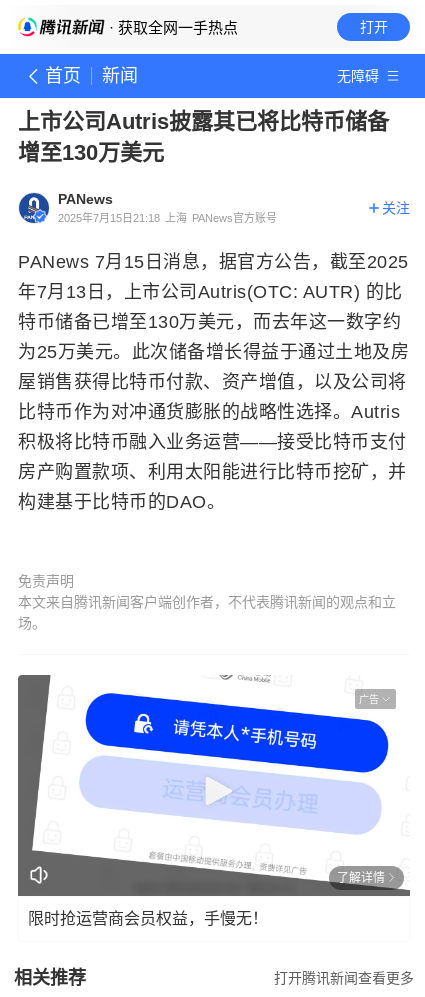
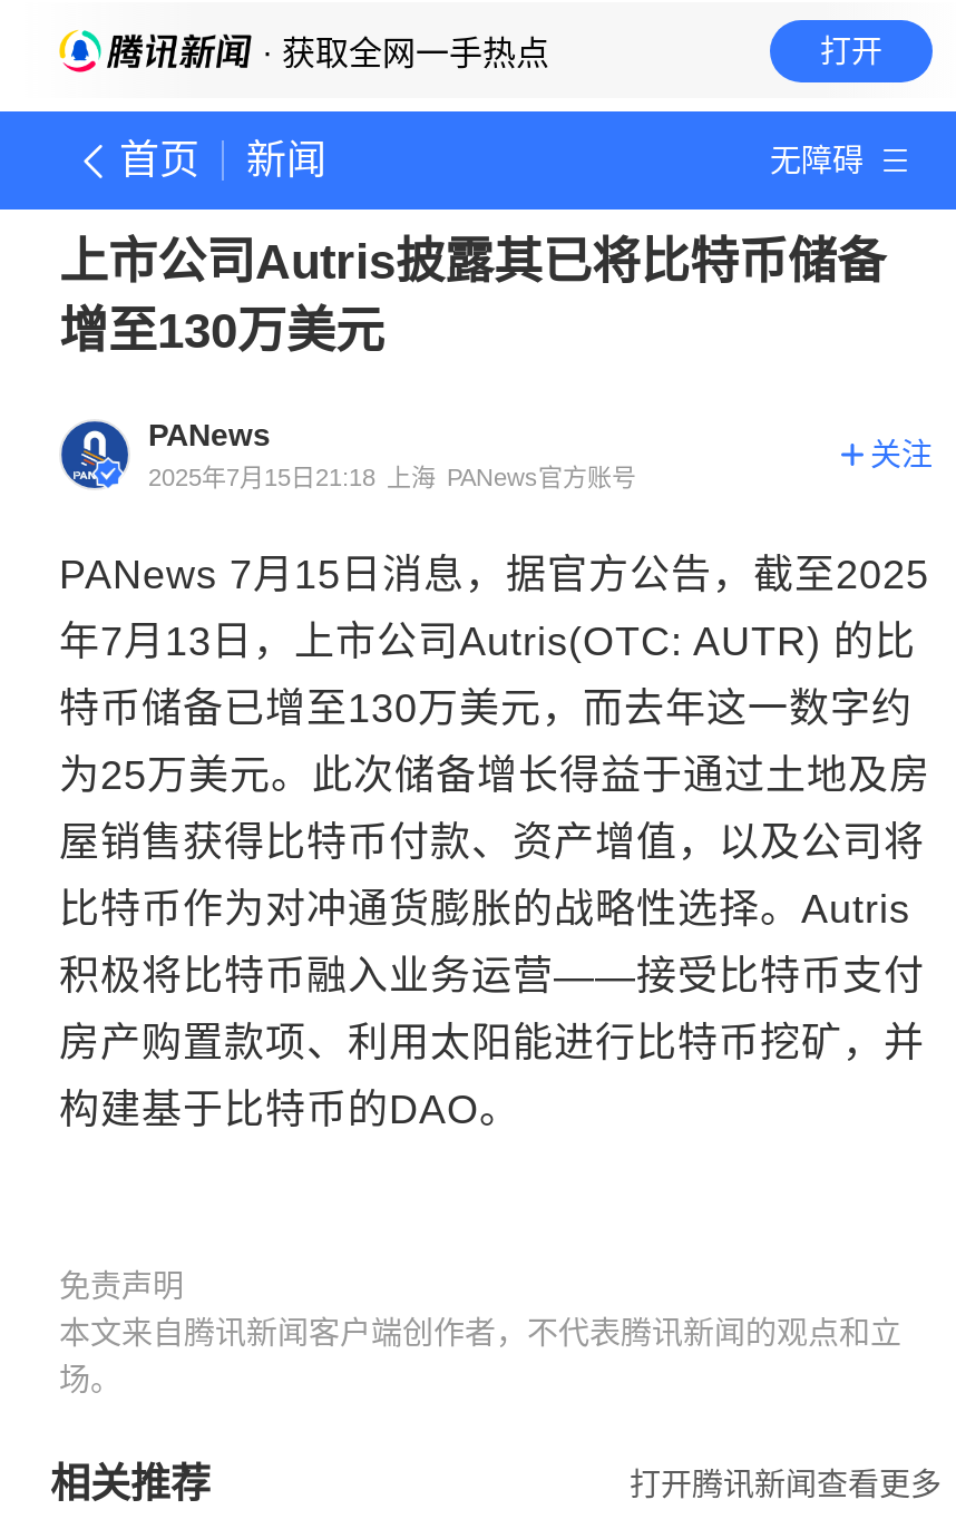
[17,674,411,897] [image] | 广告 -> none
[28,870,385,926] 了解详情 | 限时抢运营商会员权益，手慢无！ -> none

